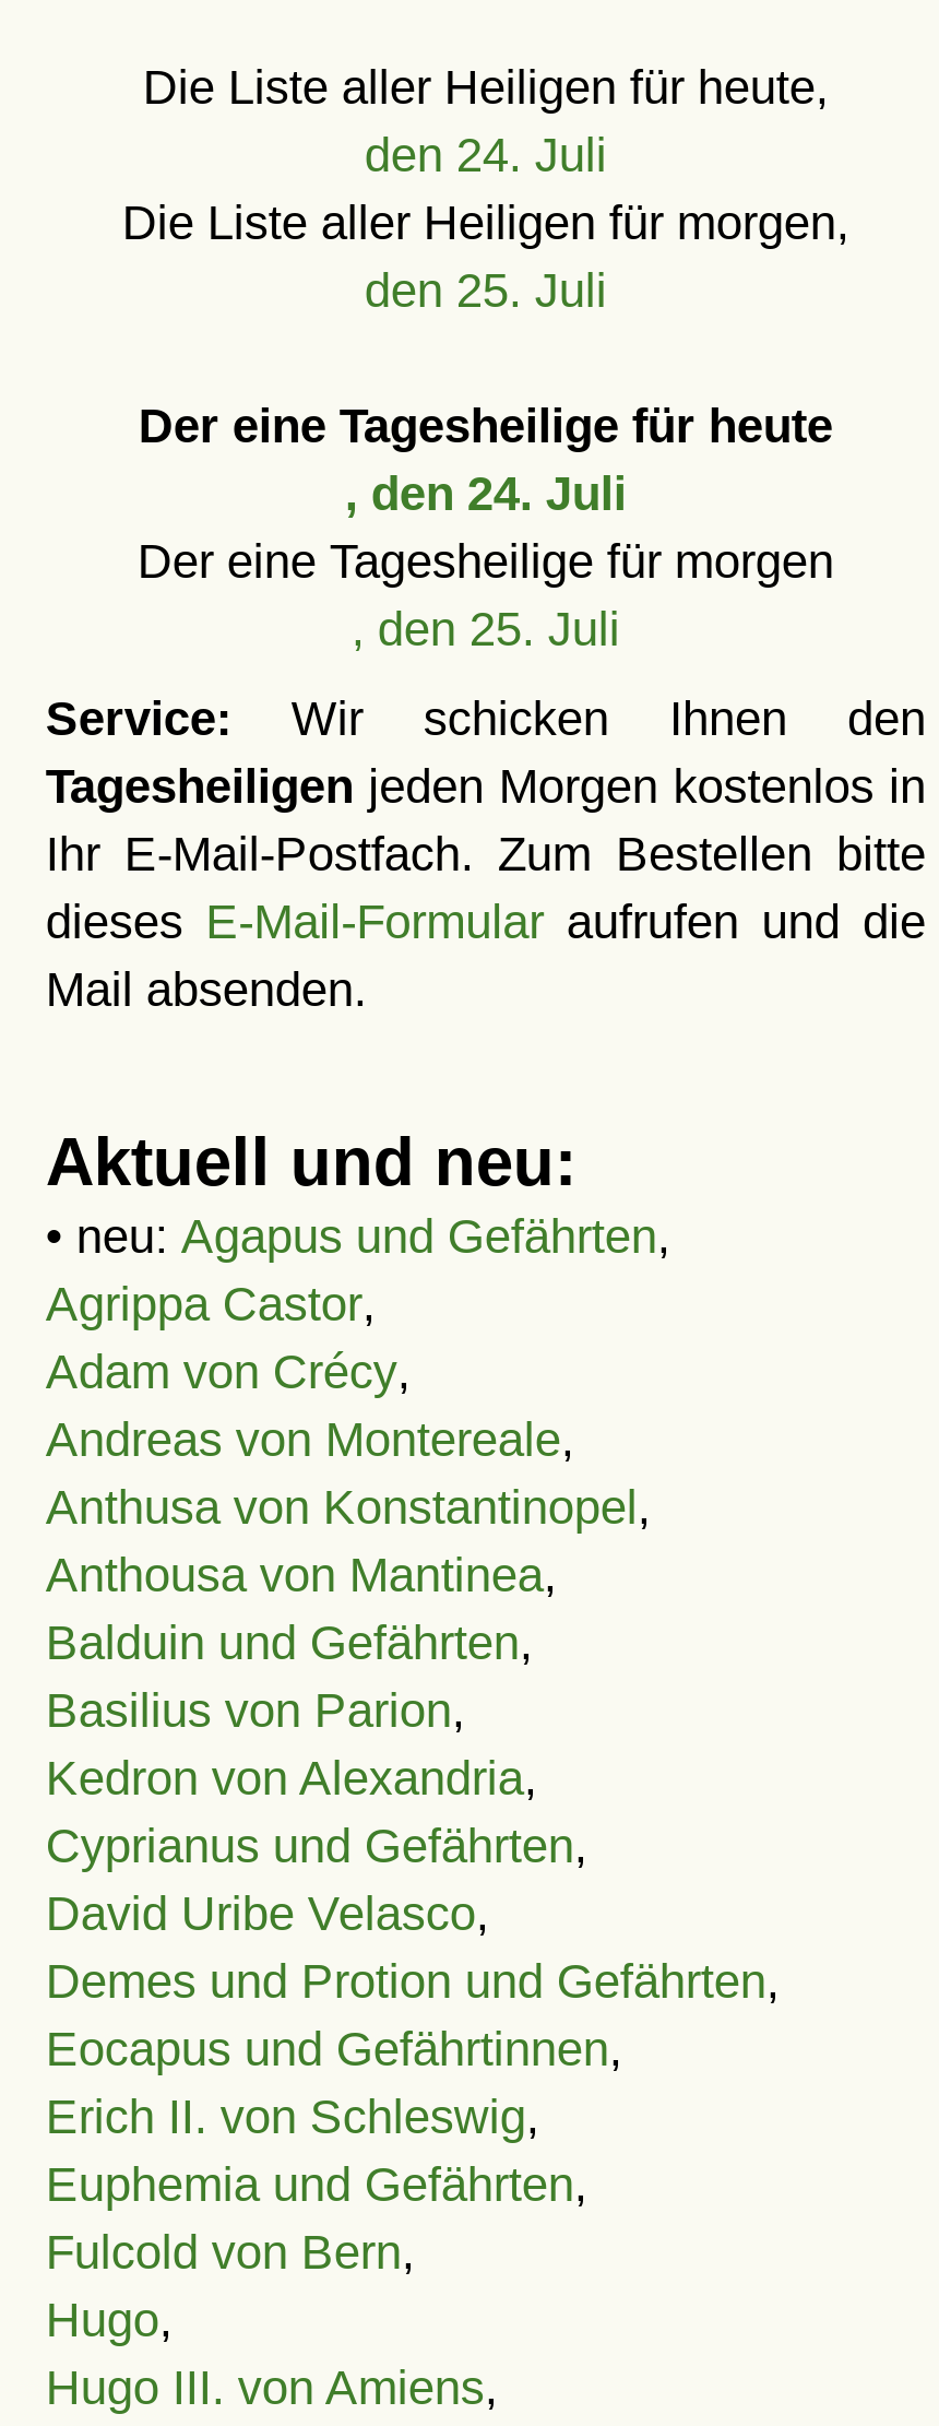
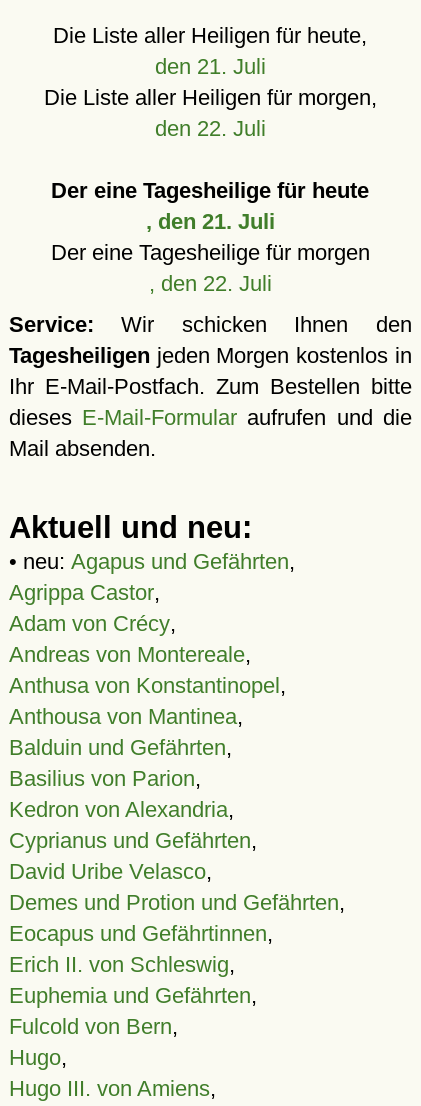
[364,128,607,182] den 24. Juli -> [155,54,266,79] den 21. Juli
[364,263,607,318] den 25. Juli -> [155,116,266,141] den 22. Juli
[345,466,627,521] , den 24. Juli -> [146,209,275,234] , den 21. Juli
[351,602,620,656] , den 25. Juli -> [149,271,272,296] , den 22. Juli

